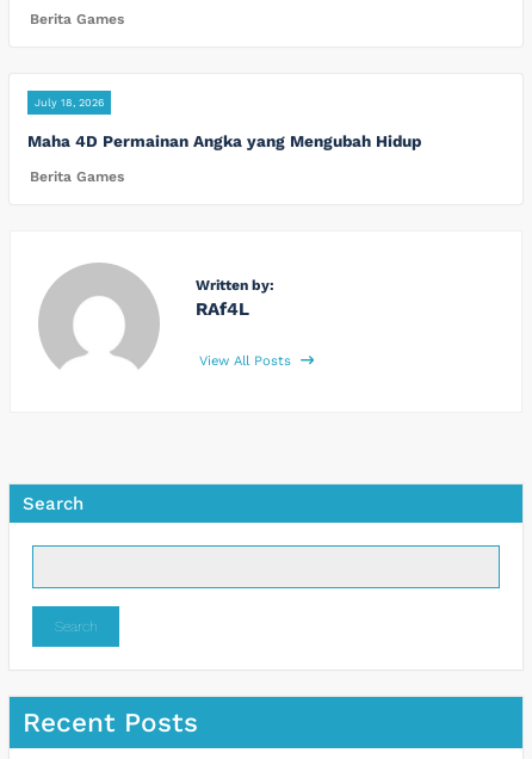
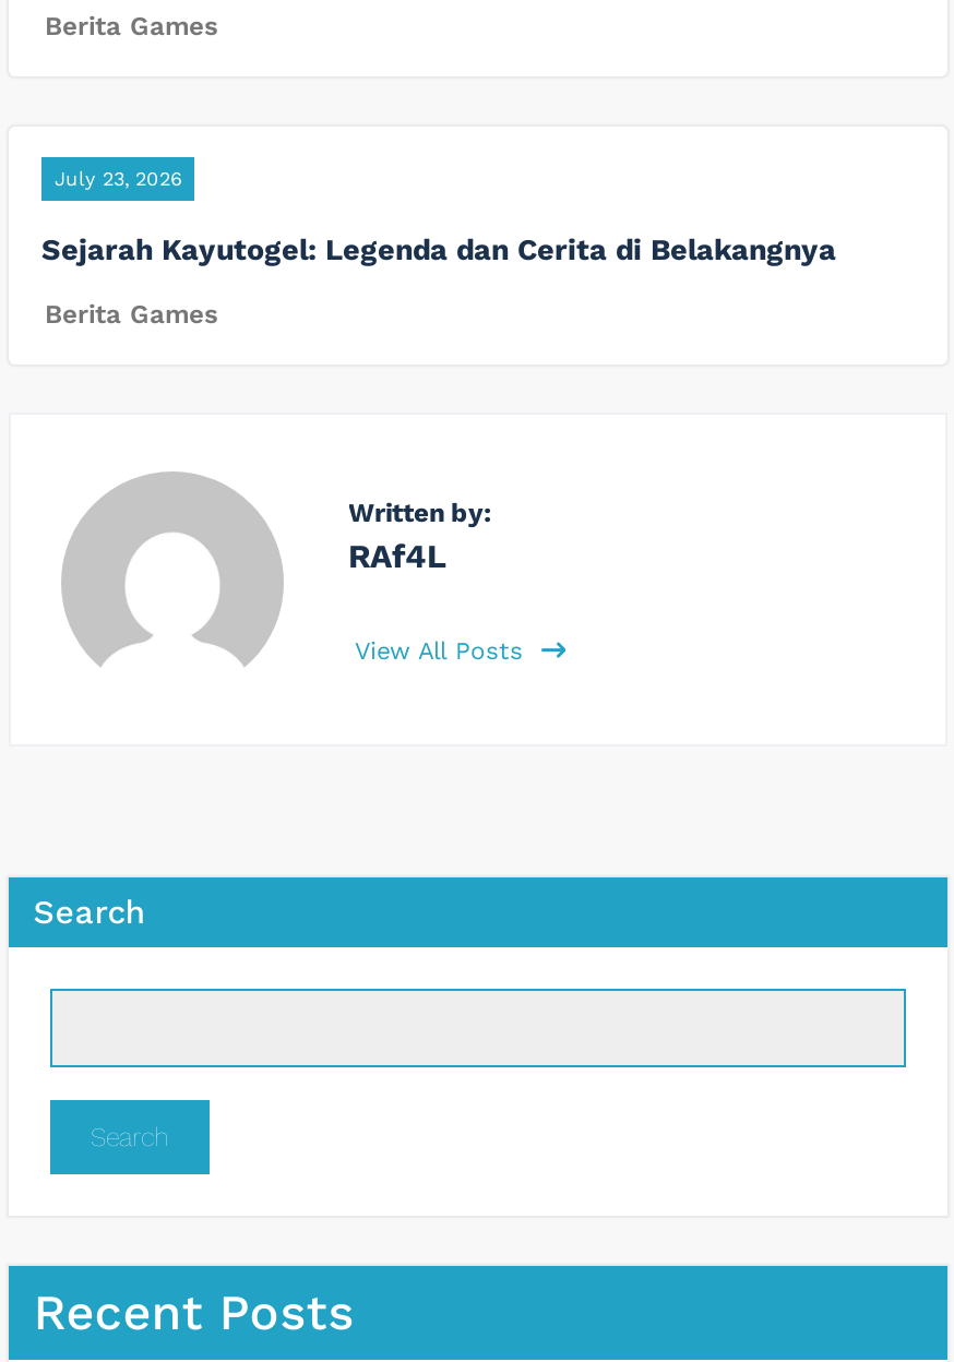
[35,96,104,108] July 18, 2026 -> [55,167,181,189] July 23, 2026
[27,131,421,150] Maha 4D Permainan Angka yang Mengubah Hidup -> [41,231,836,266] Sejarah Kayutogel: Legenda dan Cerita di Belakangnya

